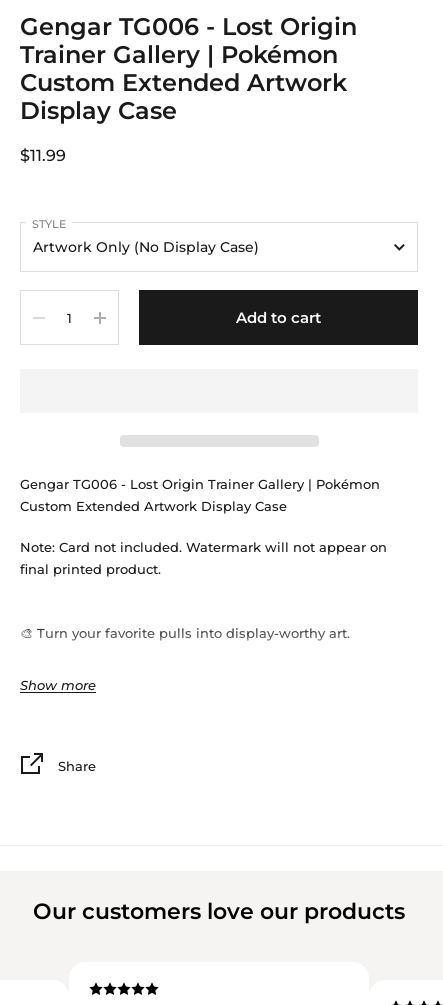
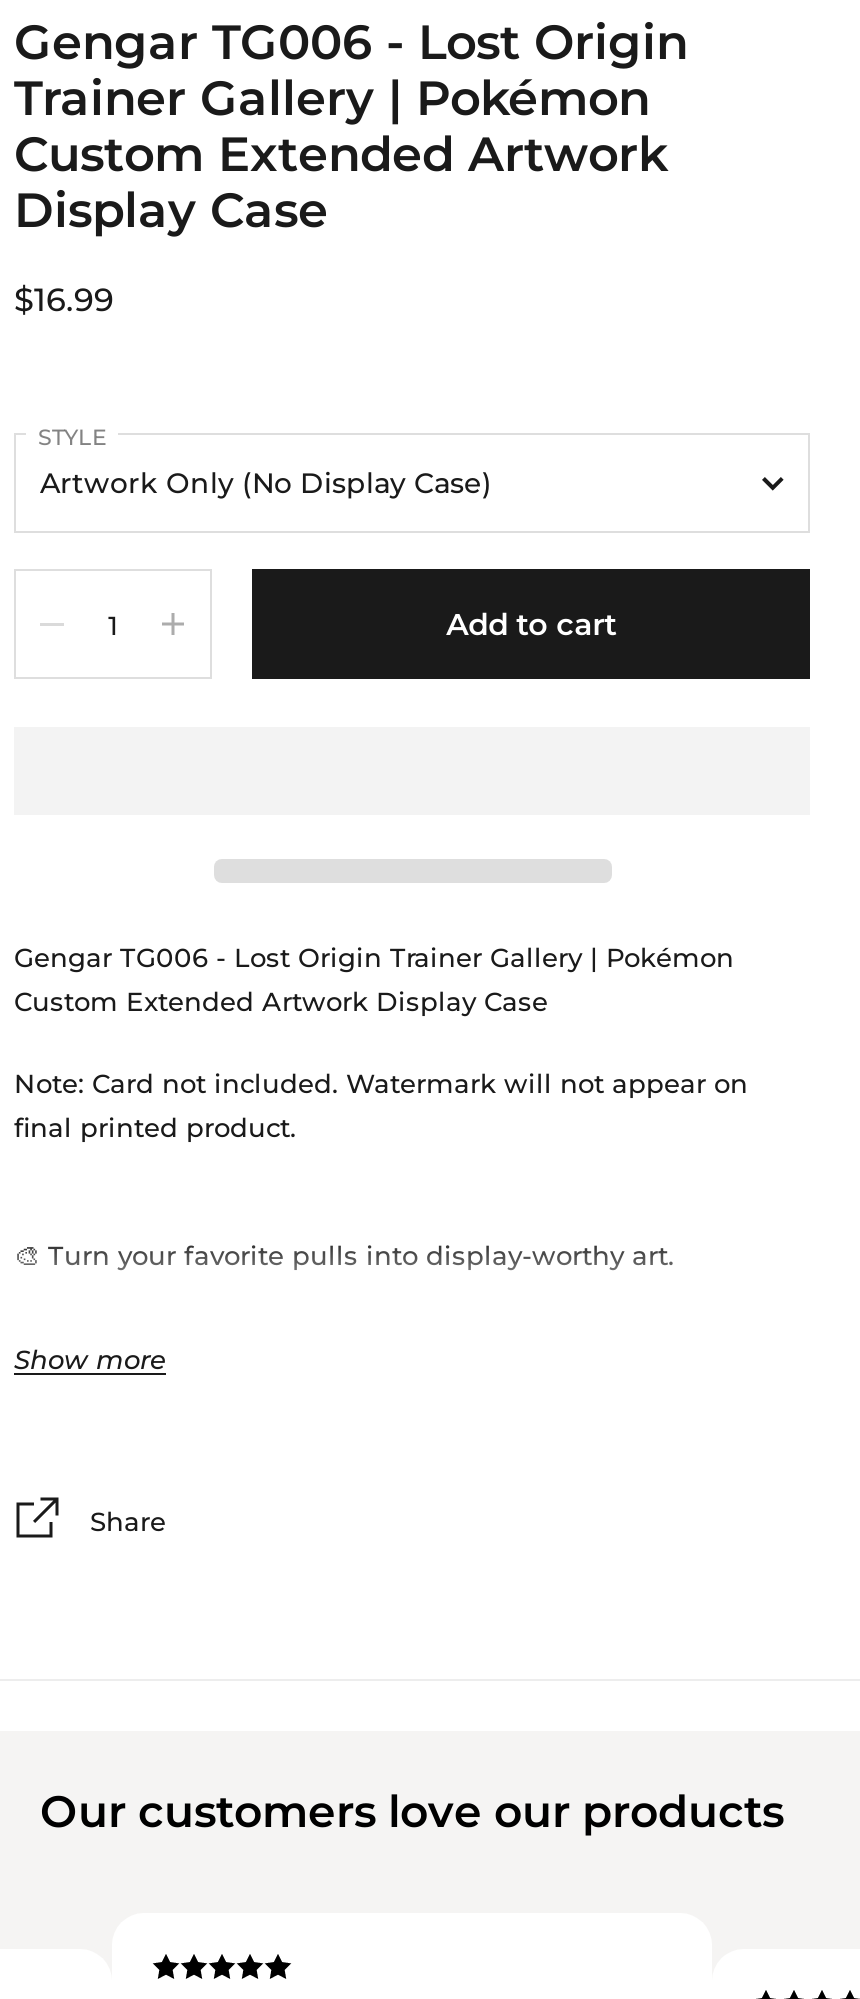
[20,146,66,165] $11.99 -> [14,282,114,320] $16.99

